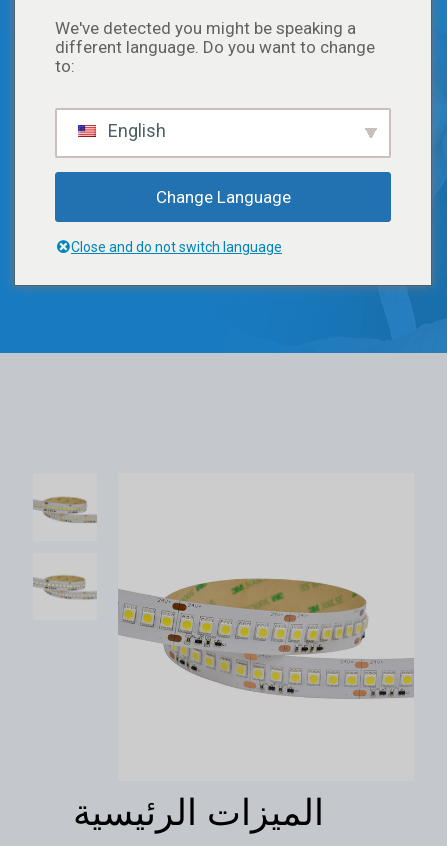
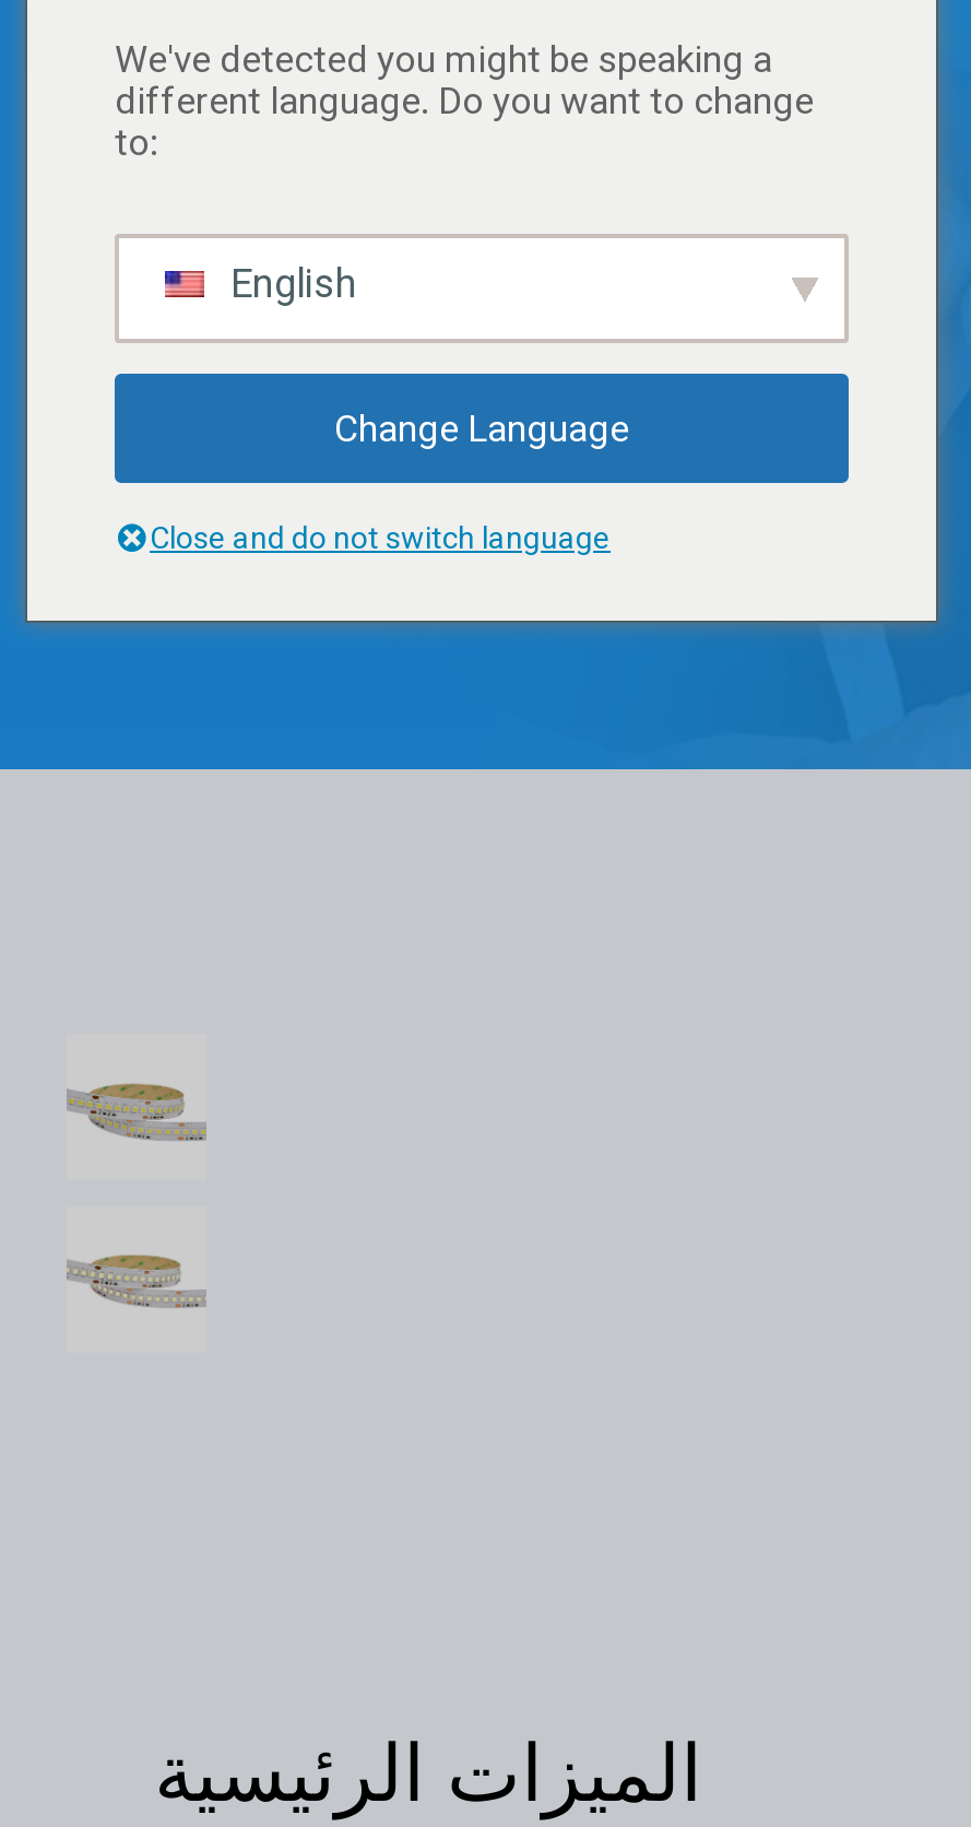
[118,578,414,699] [image] -> none

